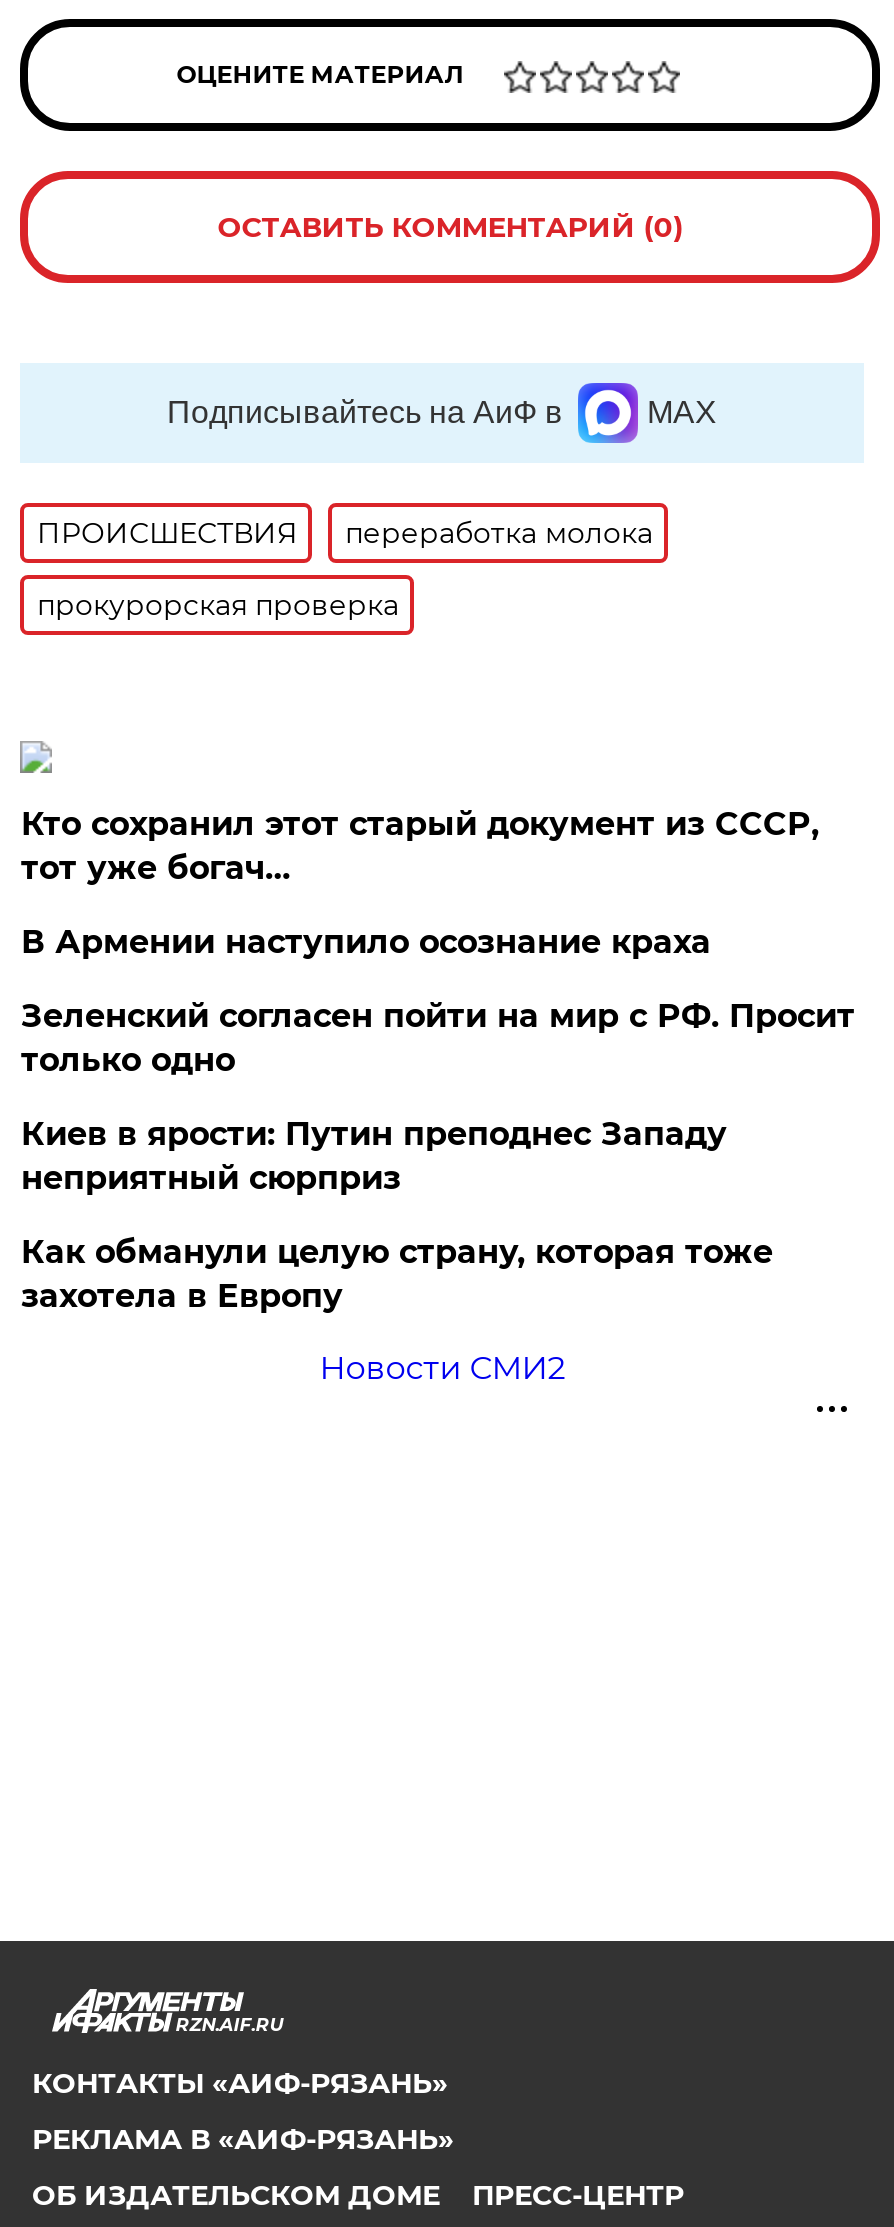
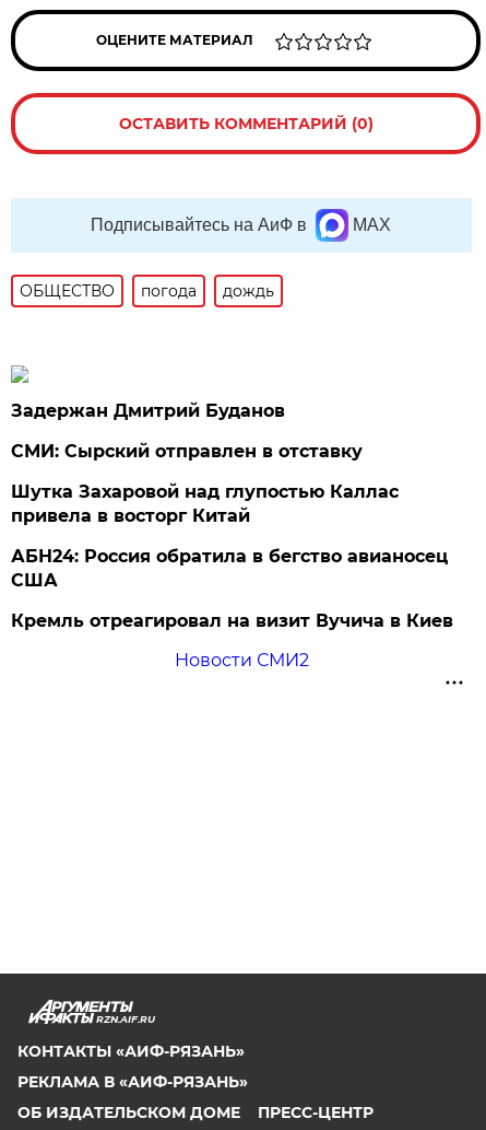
[37,515,653,623] ПРОИСШЕСТВИЯ | переработка молока | прокурорская проверка -> [20,281,275,301] ОБЩЕСТВО | погода | дождь
[21,805,855,1315] Кто сохранил этот старый документ из СССР, | тот уже богач… | В Армении наступило осознание краха | Зеленский согласен пойти на мир с РФ. Просит | только одно | Киев в ярости: Путин преподнес Западу | неприятный сюрприз | Как обманули целую страну, которая тоже | захотела в Европу -> [11,400,454,631] Задержан Дмитрий Буданов | СМИ: Сырский отправлен в отставку | Шутка Захаровой над глупостью Каллас | привела в восторг Китай | АБН24: Россия обратила в бегство авианосец | США | Кремль отреагировал на визит Вучича в Киев

